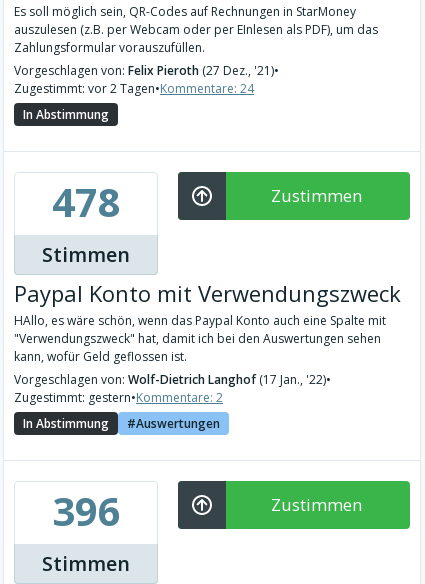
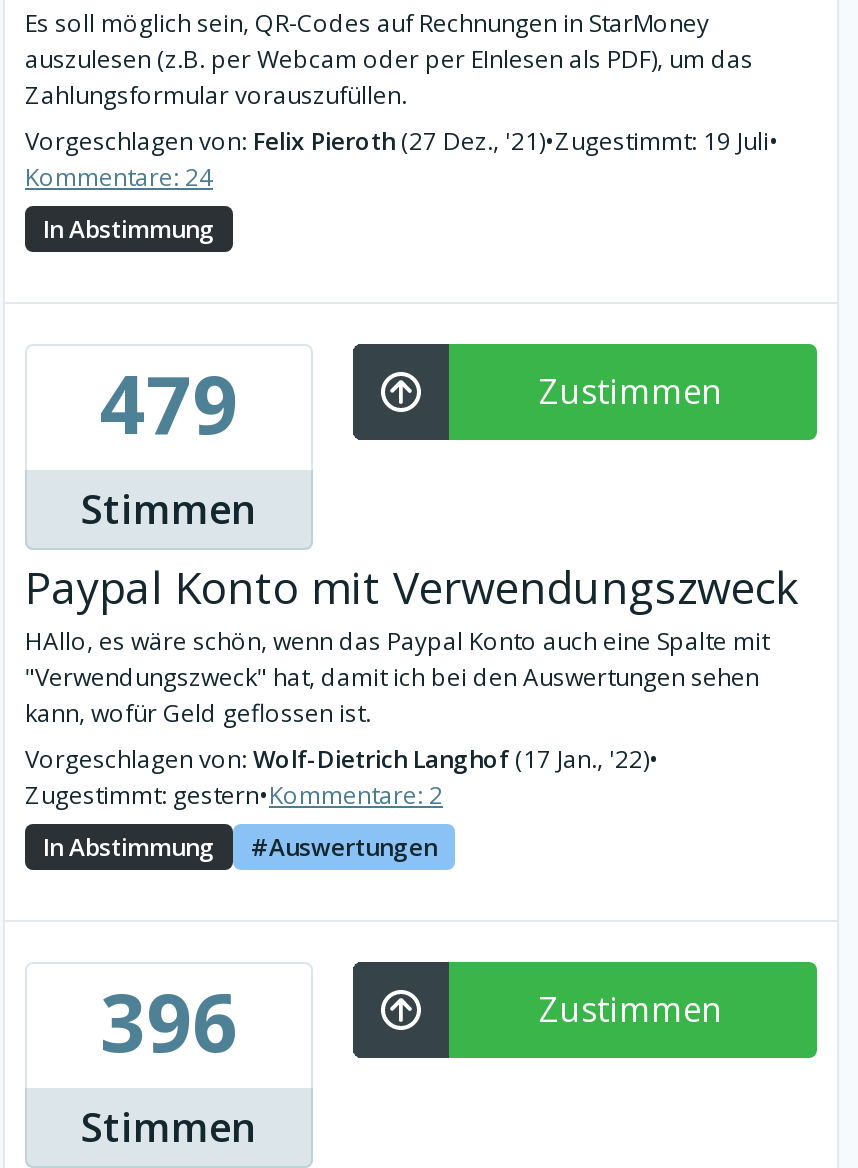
[14,62,279,97] Vorgeschlagen von: Felix Pieroth (27 Dez., '21) • | Zugestimmt: vor 2 Tagen•Kommentare: 24 -> [25,124,779,194] Vorgeschlagen von: Felix Pieroth (27 Dez., '21) •Zugestimmt: 19 Juli• | Kommentare: 24
[51,174,120,229] 478 -> [100,348,238,458] 479

